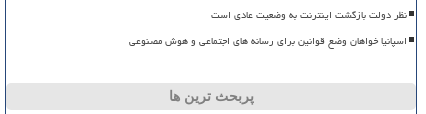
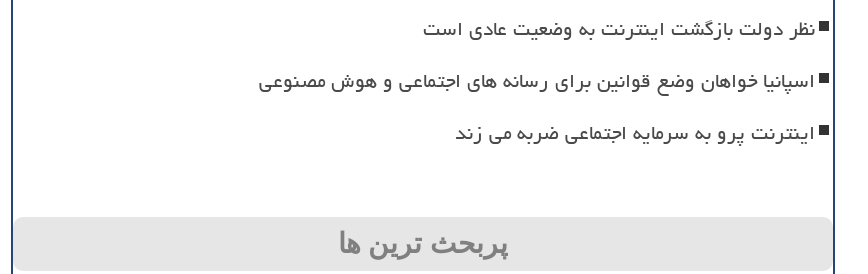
none -> [455,113,815,153] اینترنت پرو به سرمایه اجتماعی ضربه می زند

